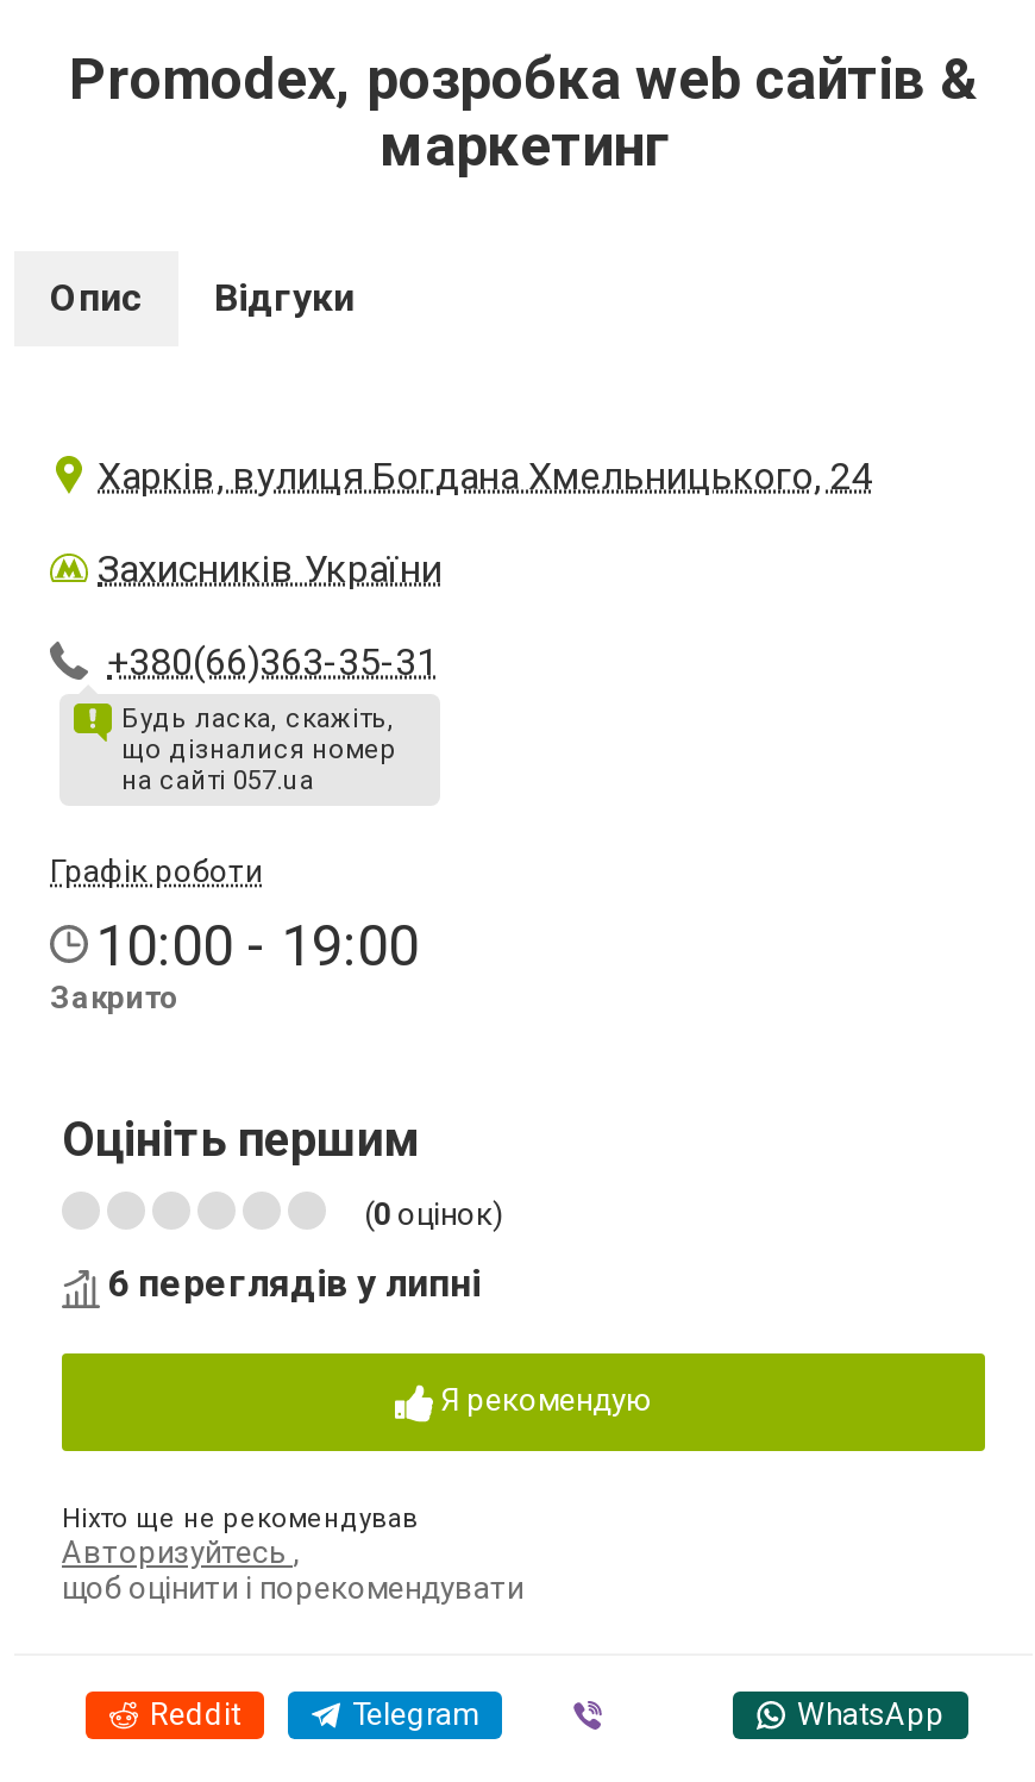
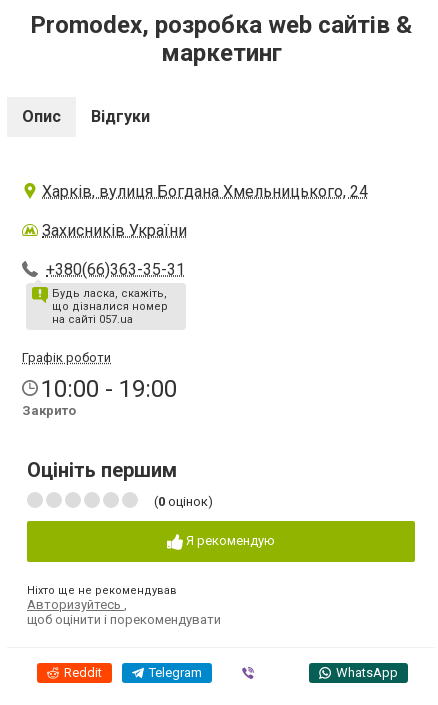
[107,1261,481,1306] 6 переглядів у липні -> none

